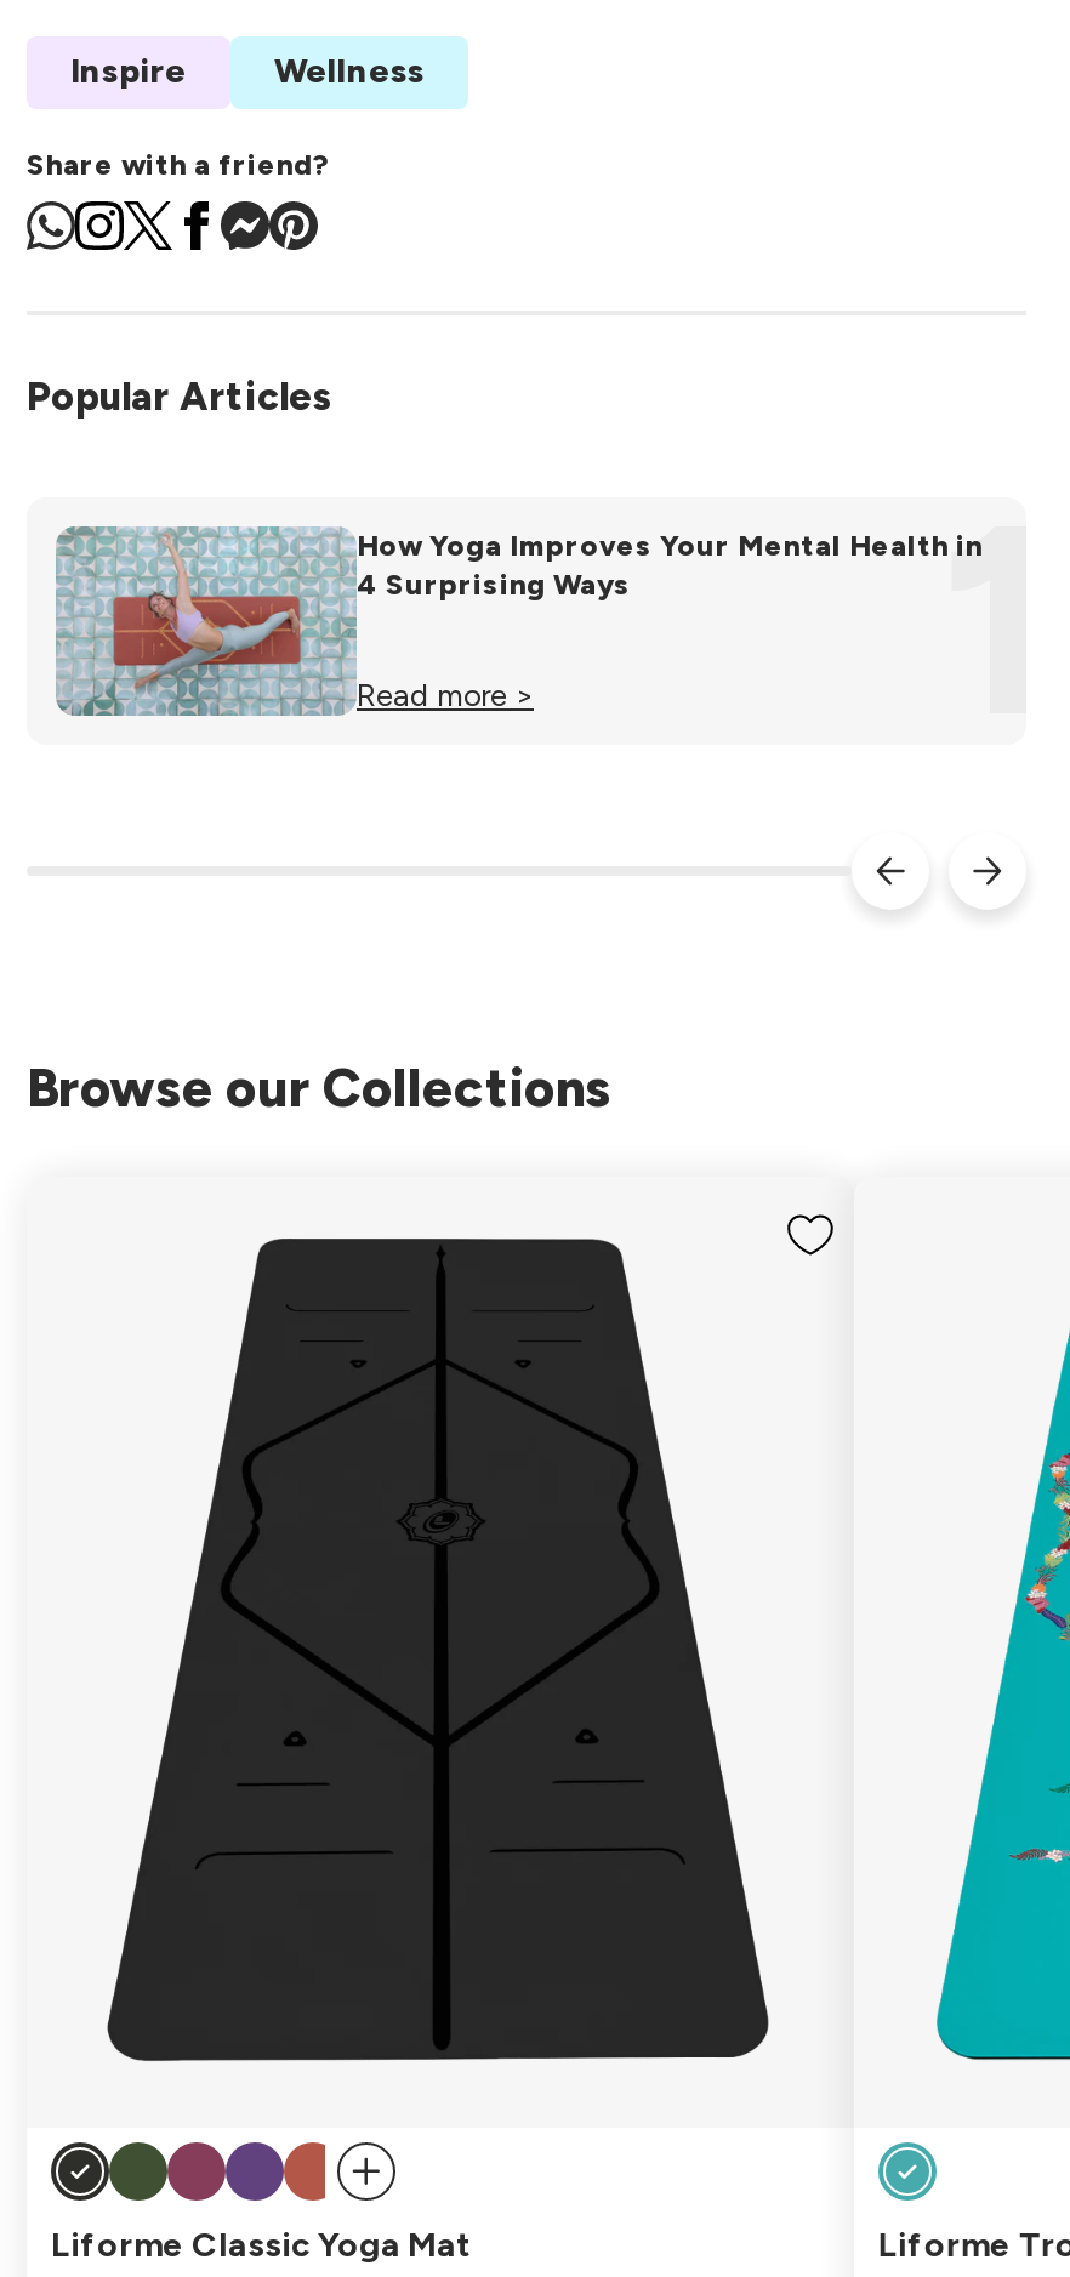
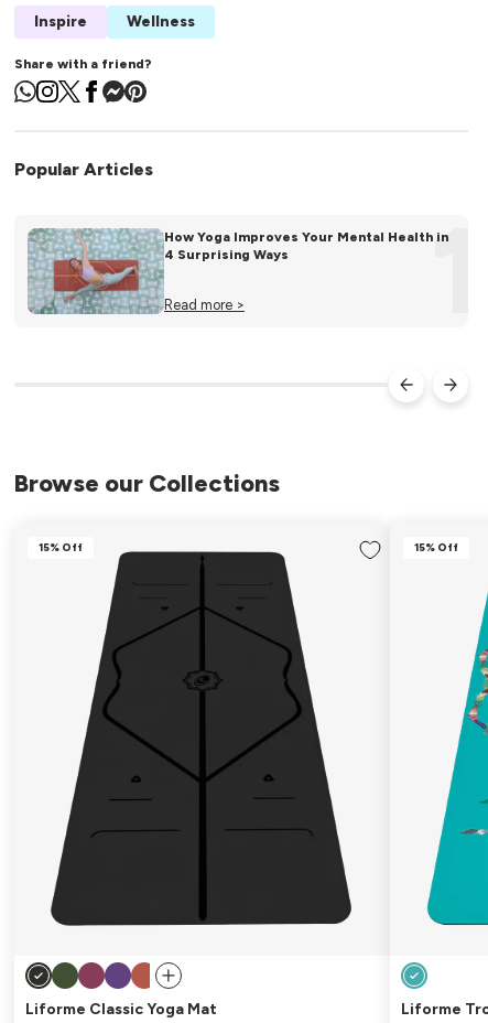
none -> [39,540,83,554] 15% Off
none -> [414,540,458,554] 15% Off

